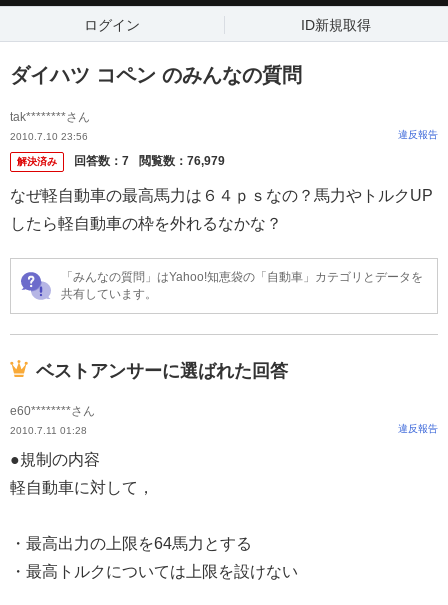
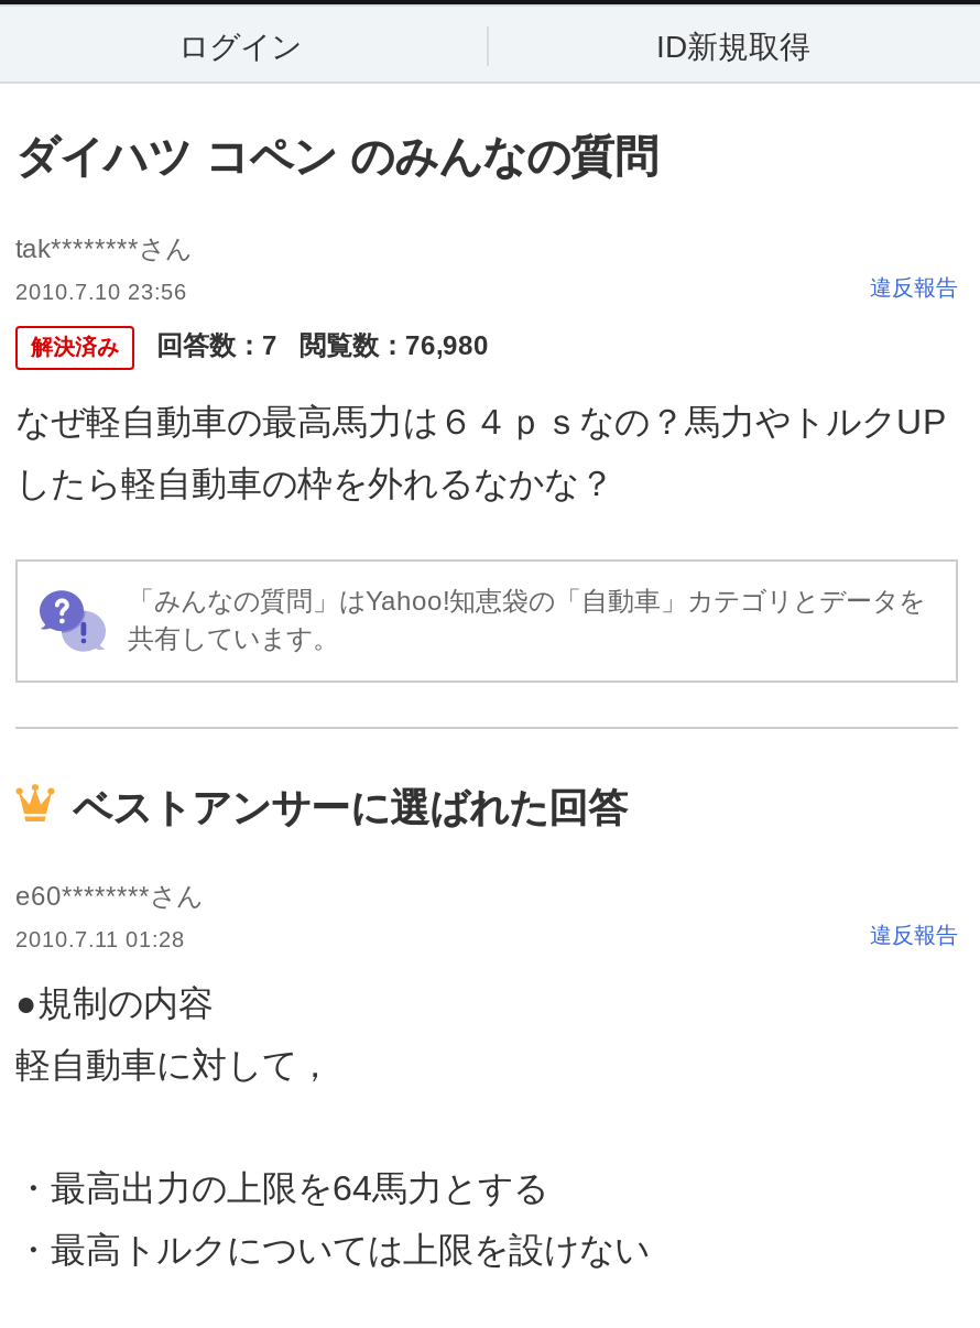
[17,154,225,168] 解決済み 回答数：7 閲覧数：76,979 -> [31,330,489,361] 解決済み 回答数：7 閲覧数：76,980

